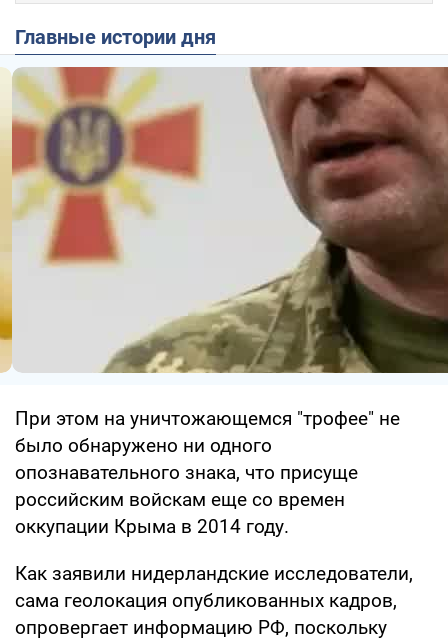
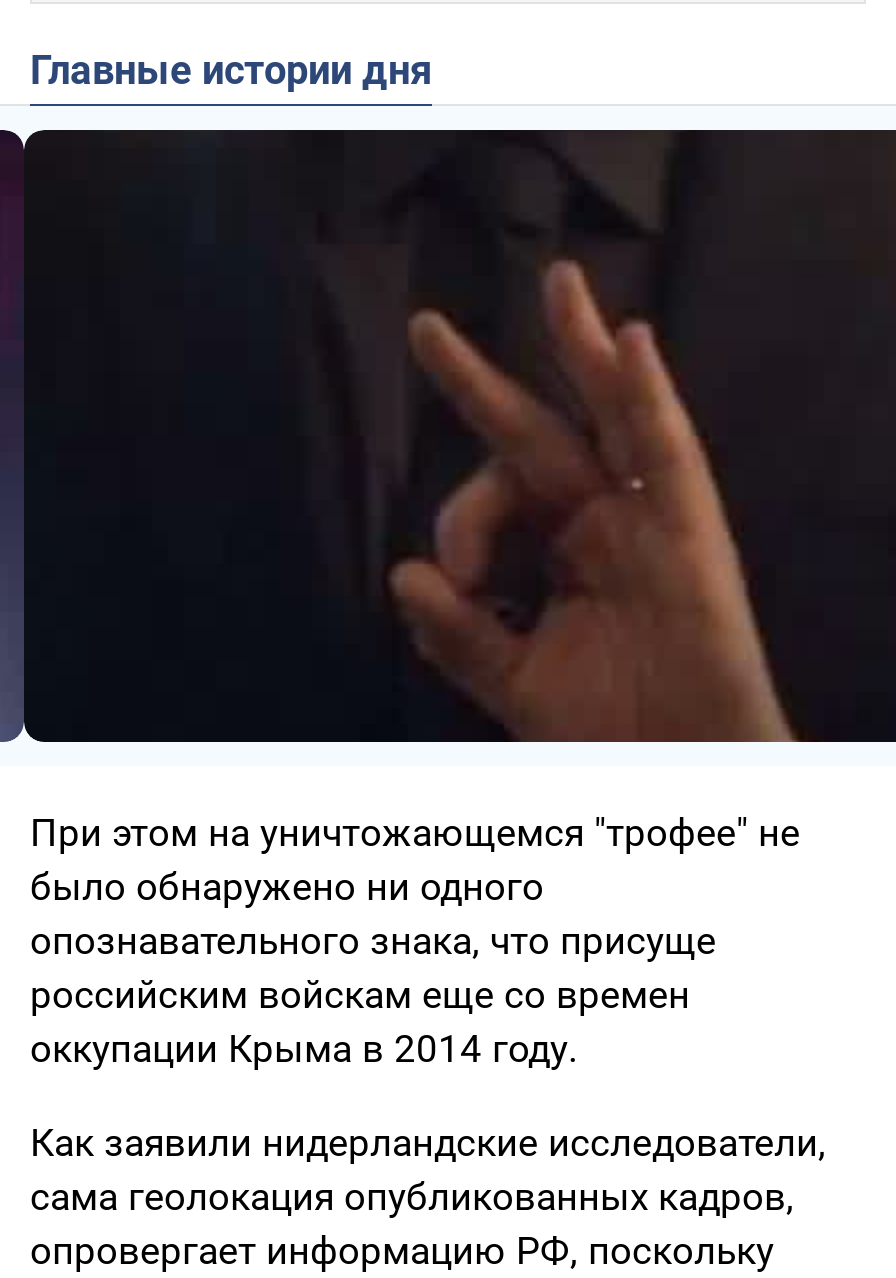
[3,66,445,374] [image] -> [6,128,890,744] [image]

